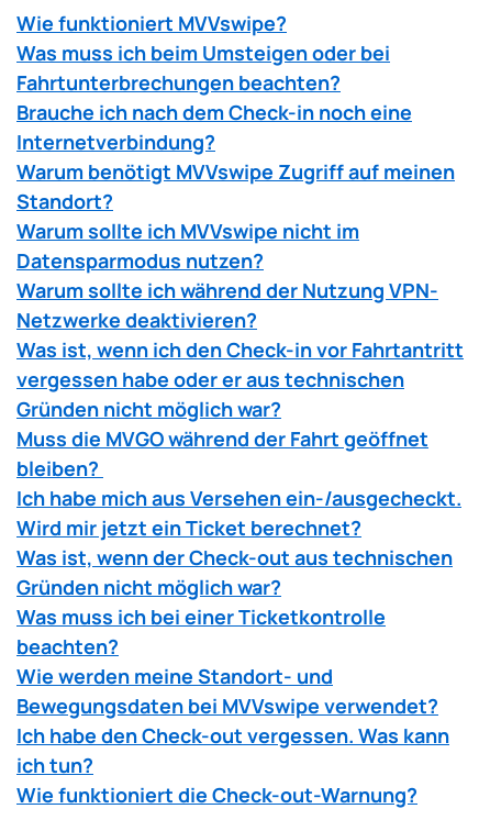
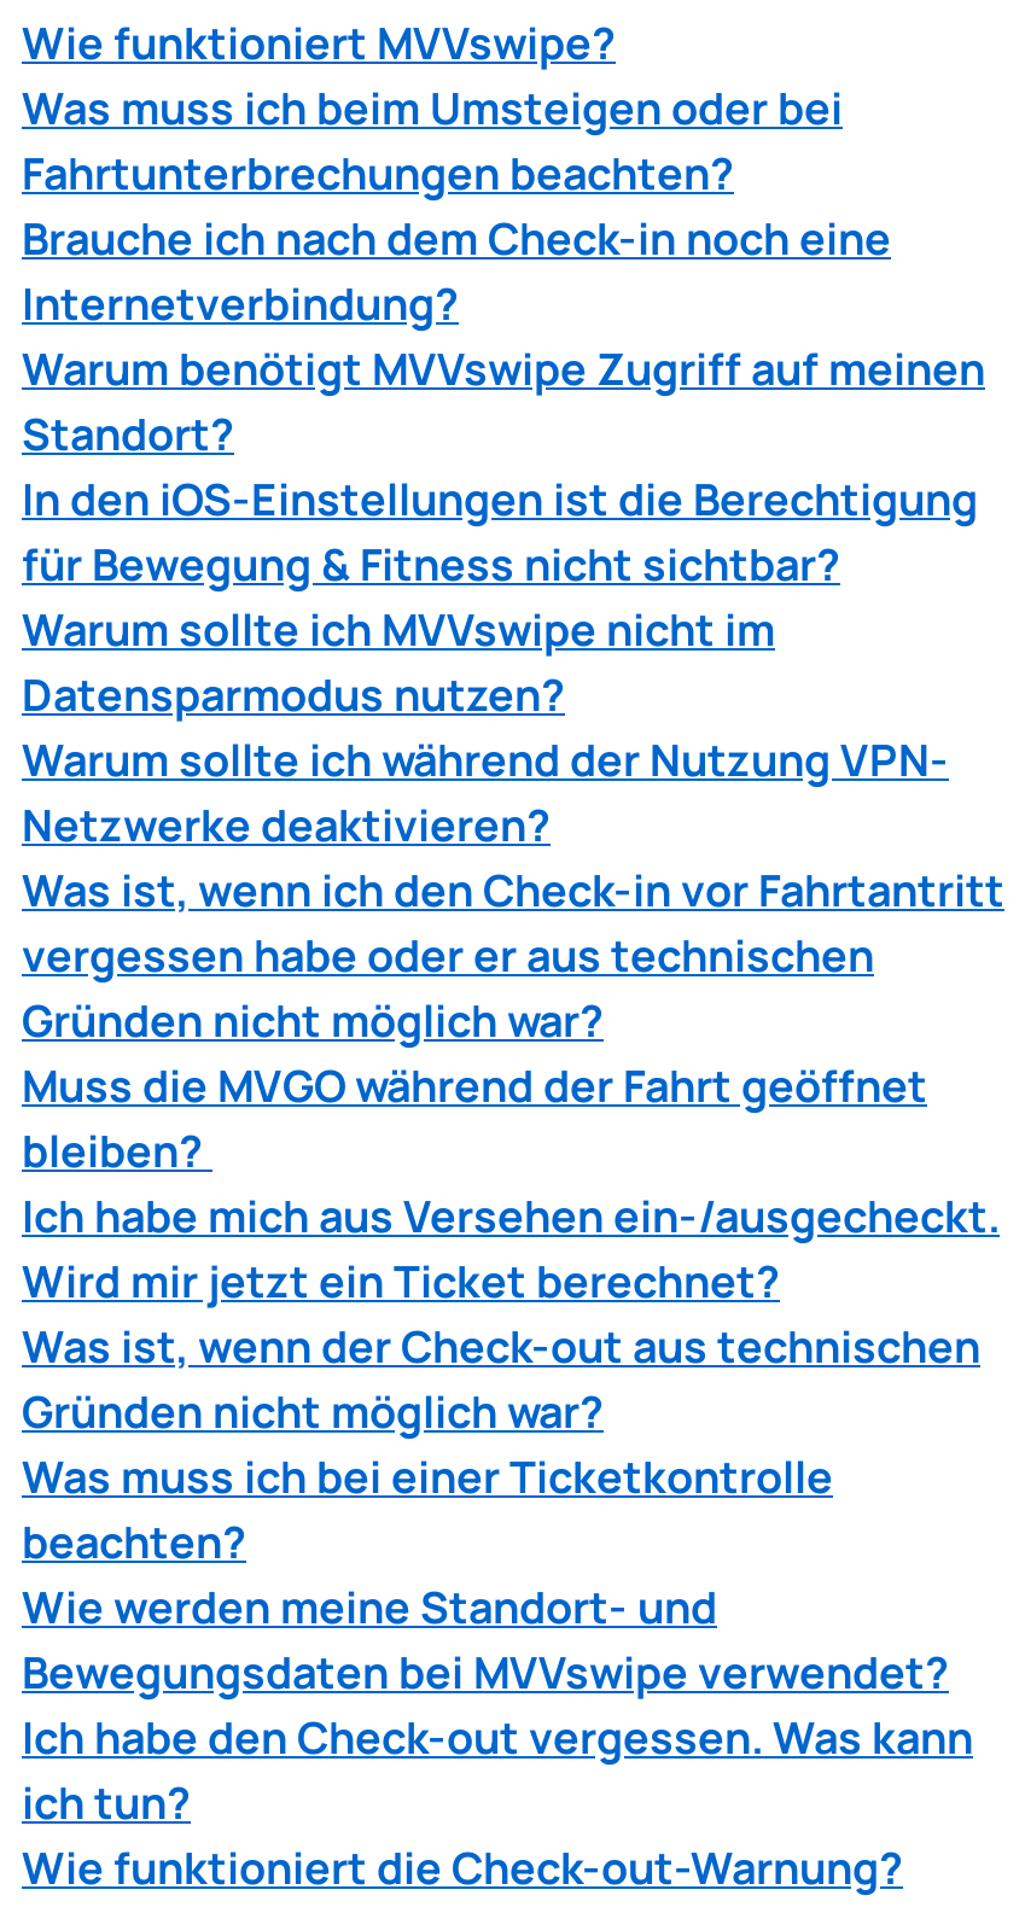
none -> [22,469,978,592] In den iOS-Einstellungen ist die Berechtigung | für Bewegung & Fitness nicht sichtbar?

